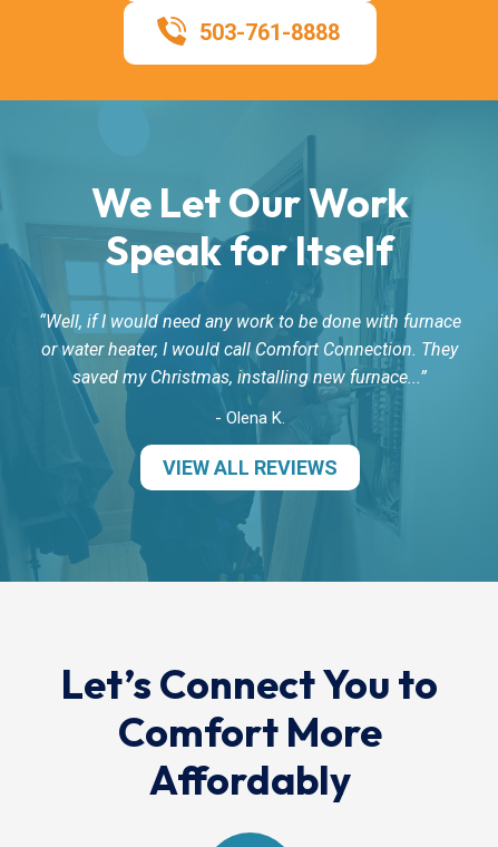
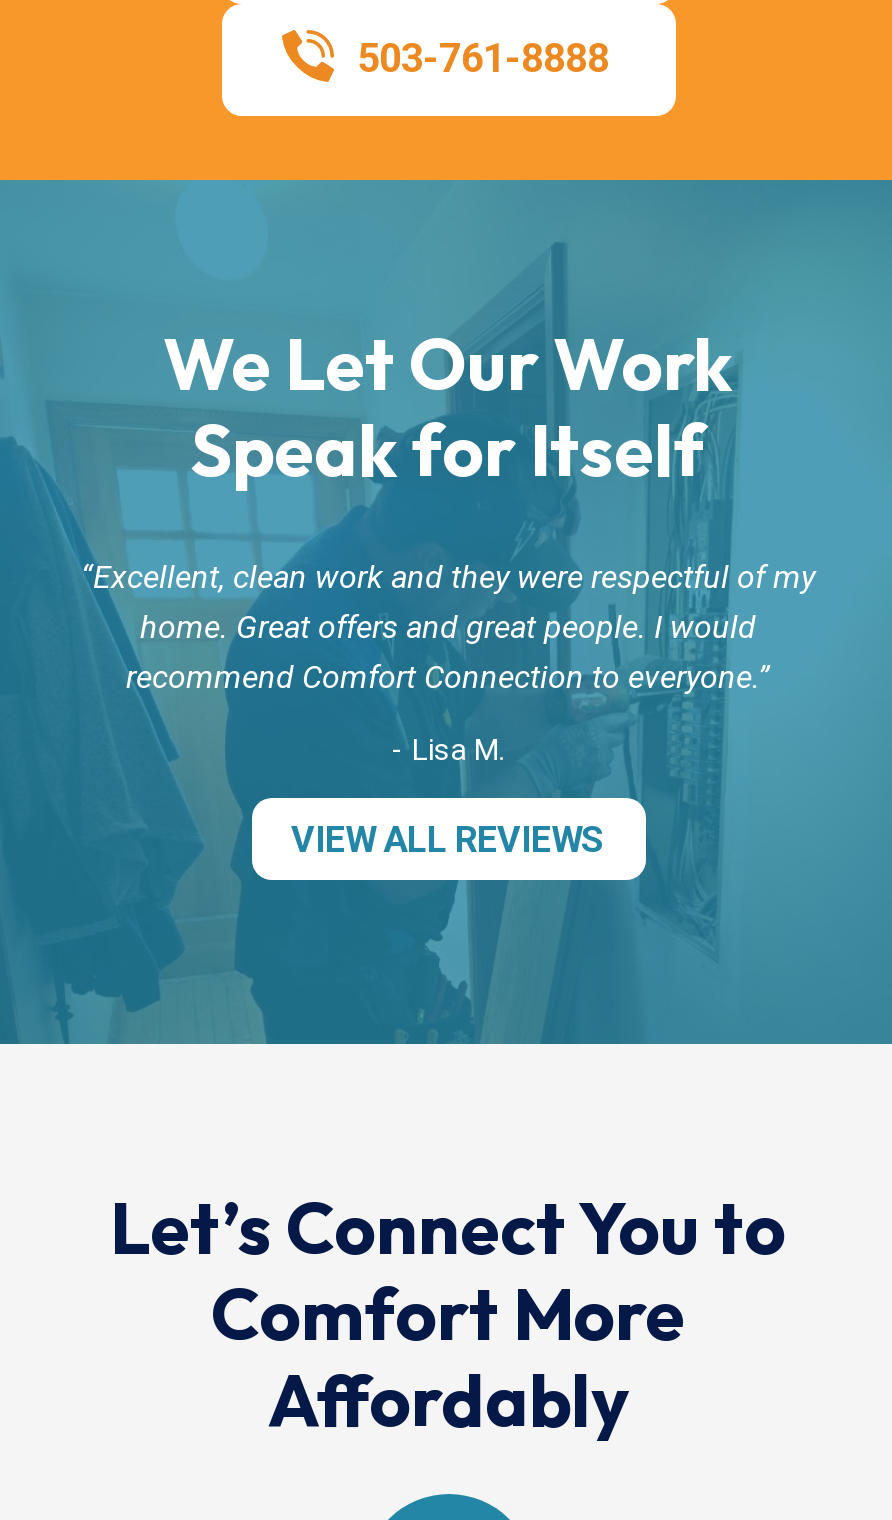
[41,311,461,388] Well, if I would need any work to be done with furnace | or water heater, I would call Comfort Connection. They | saved my Christmas, installing new furnace... -> [93,558,815,696] Excellent, clean work and they were respectful of my | home. Great offers and great people. I would | recommend Comfort Connection to everyone.
[214,408,285,428] - Olena K. -> [392,732,504,768] - Lisa M.

